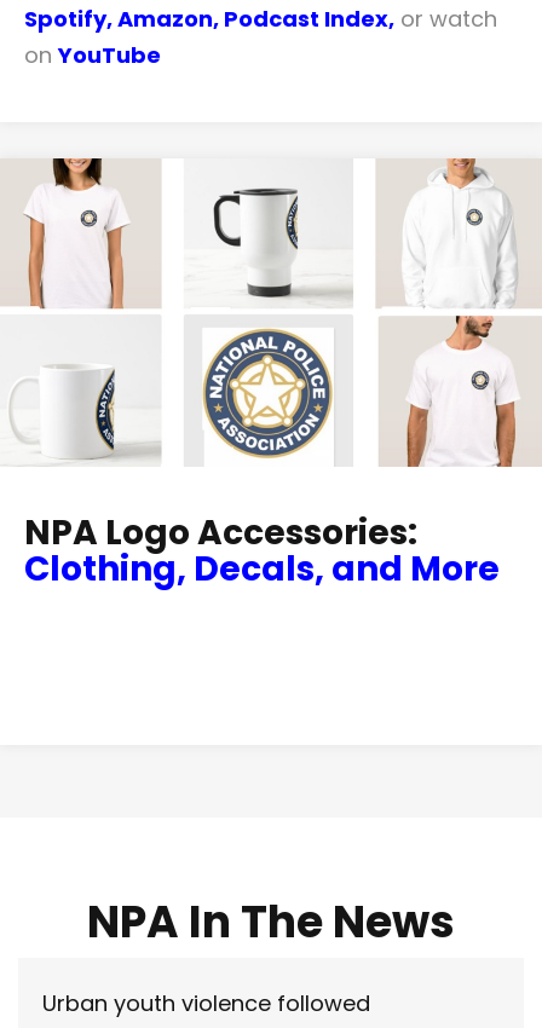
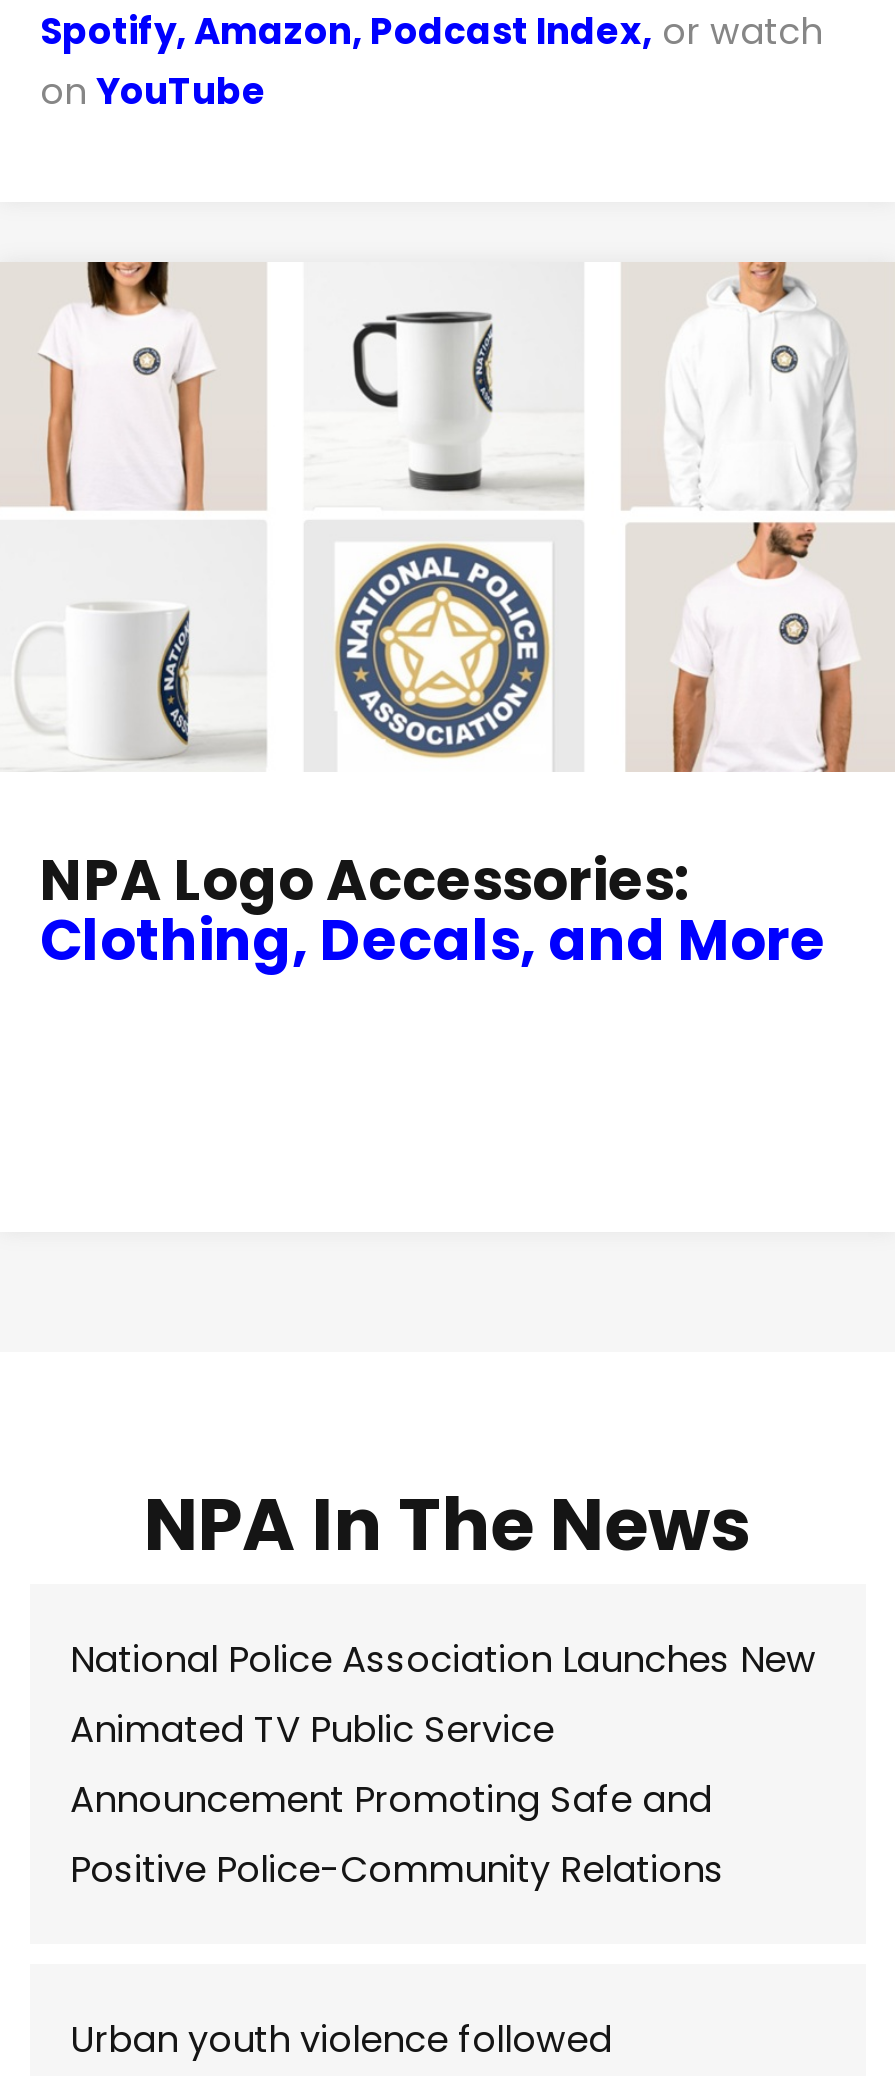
none -> [70,1634,816,1894] National Police Association Launches New | Animated TV Public Service | Announcement Promoting Safe and | Positive Police-Community Relations

